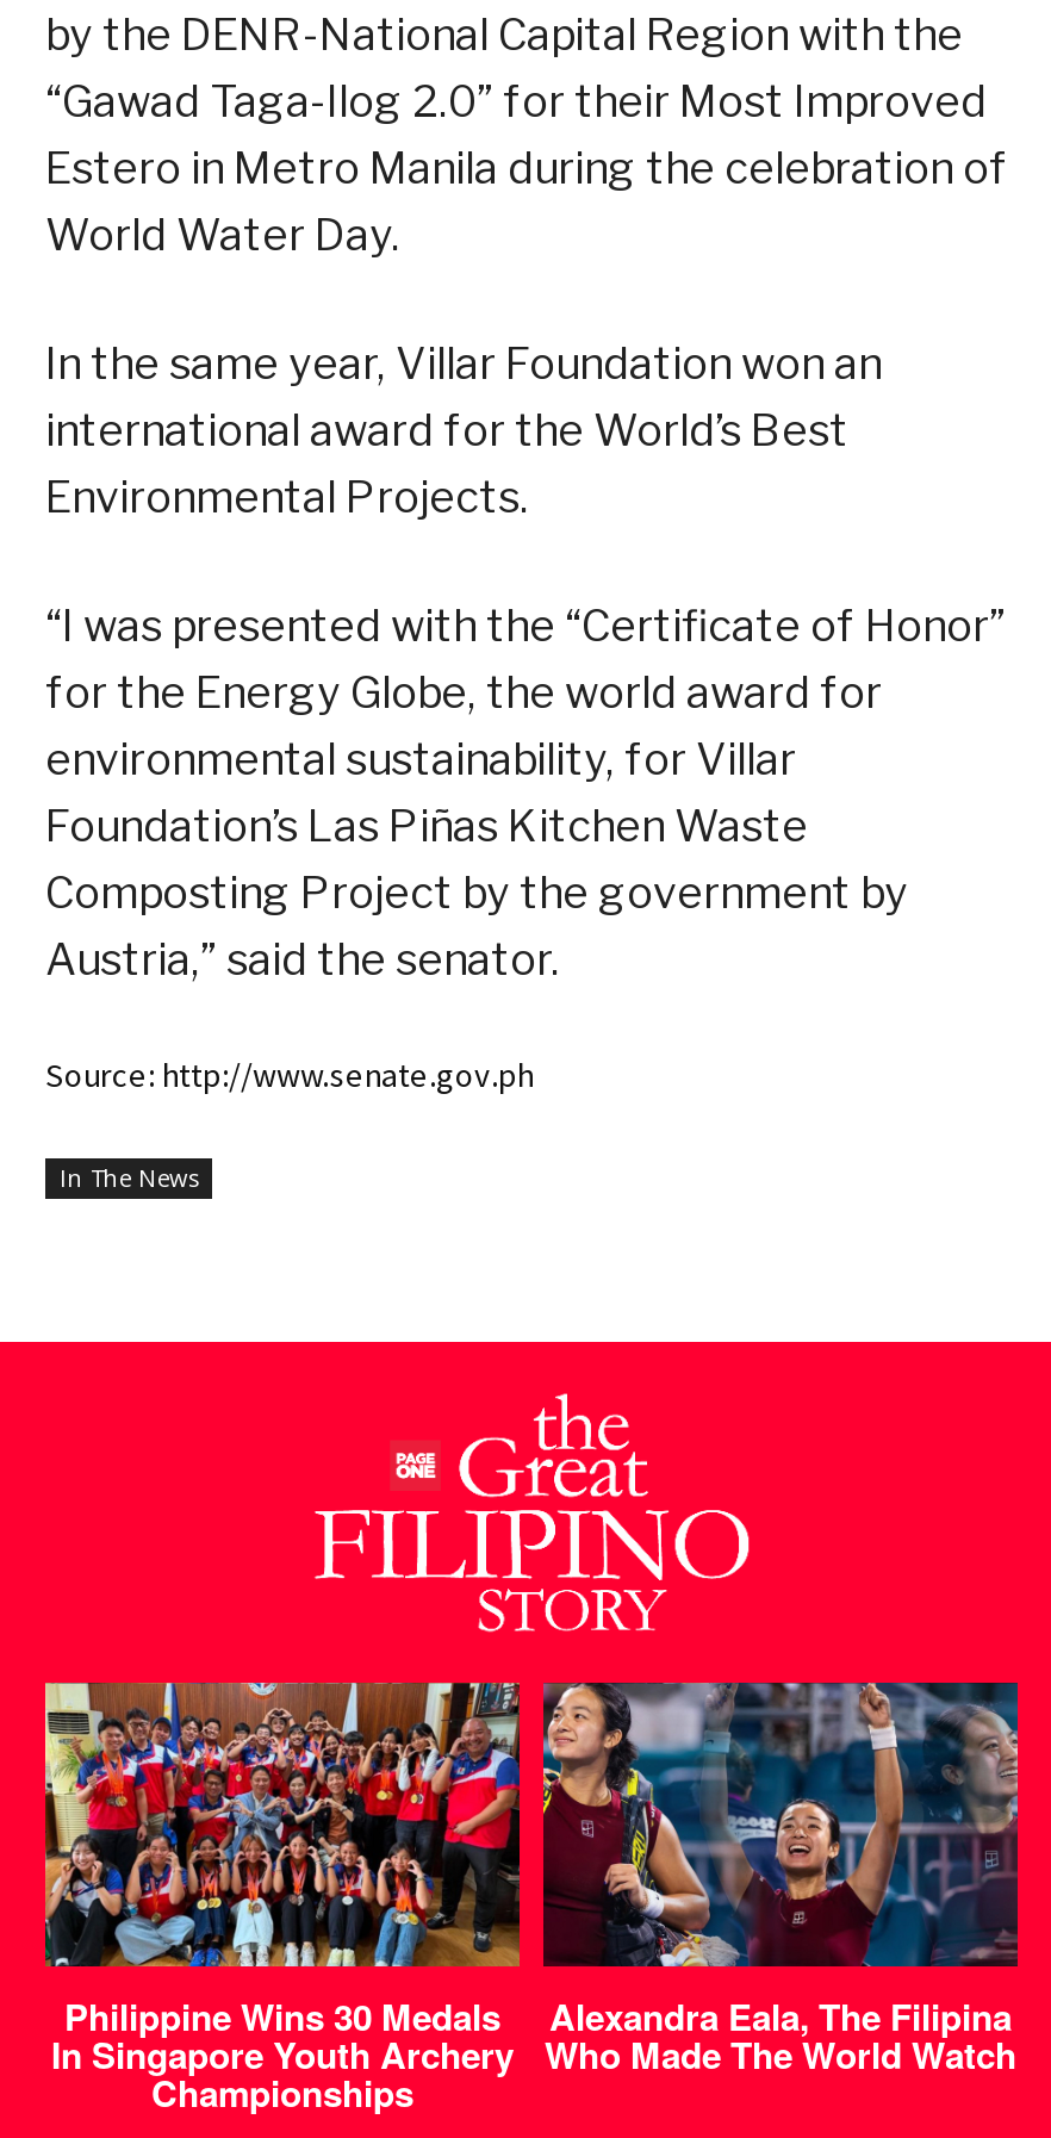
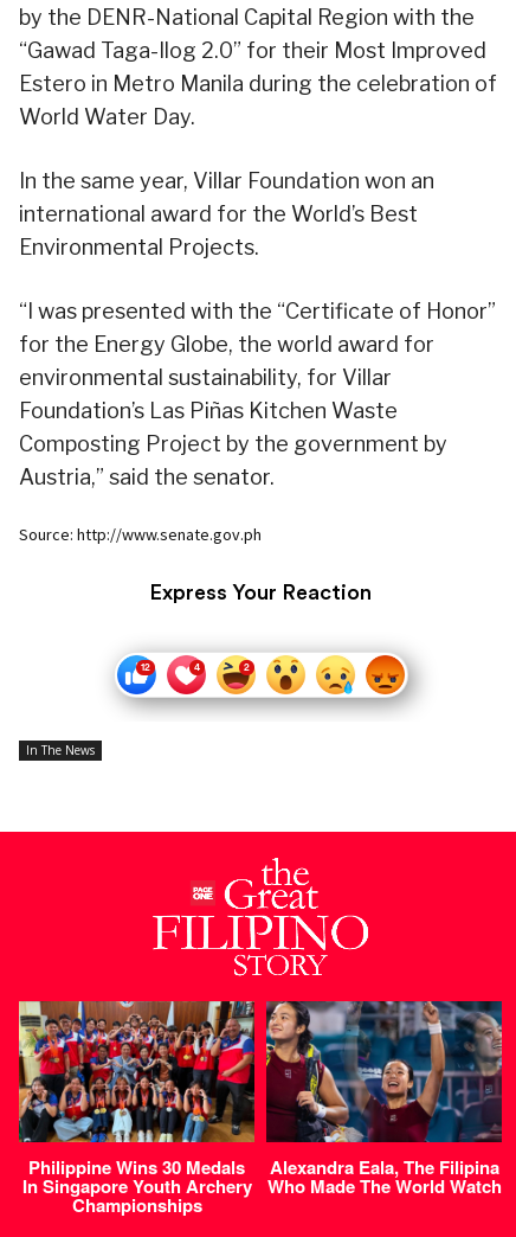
none -> [116,654,419,711] [image]
none -> [149,581,372,603] Express Your Reaction

